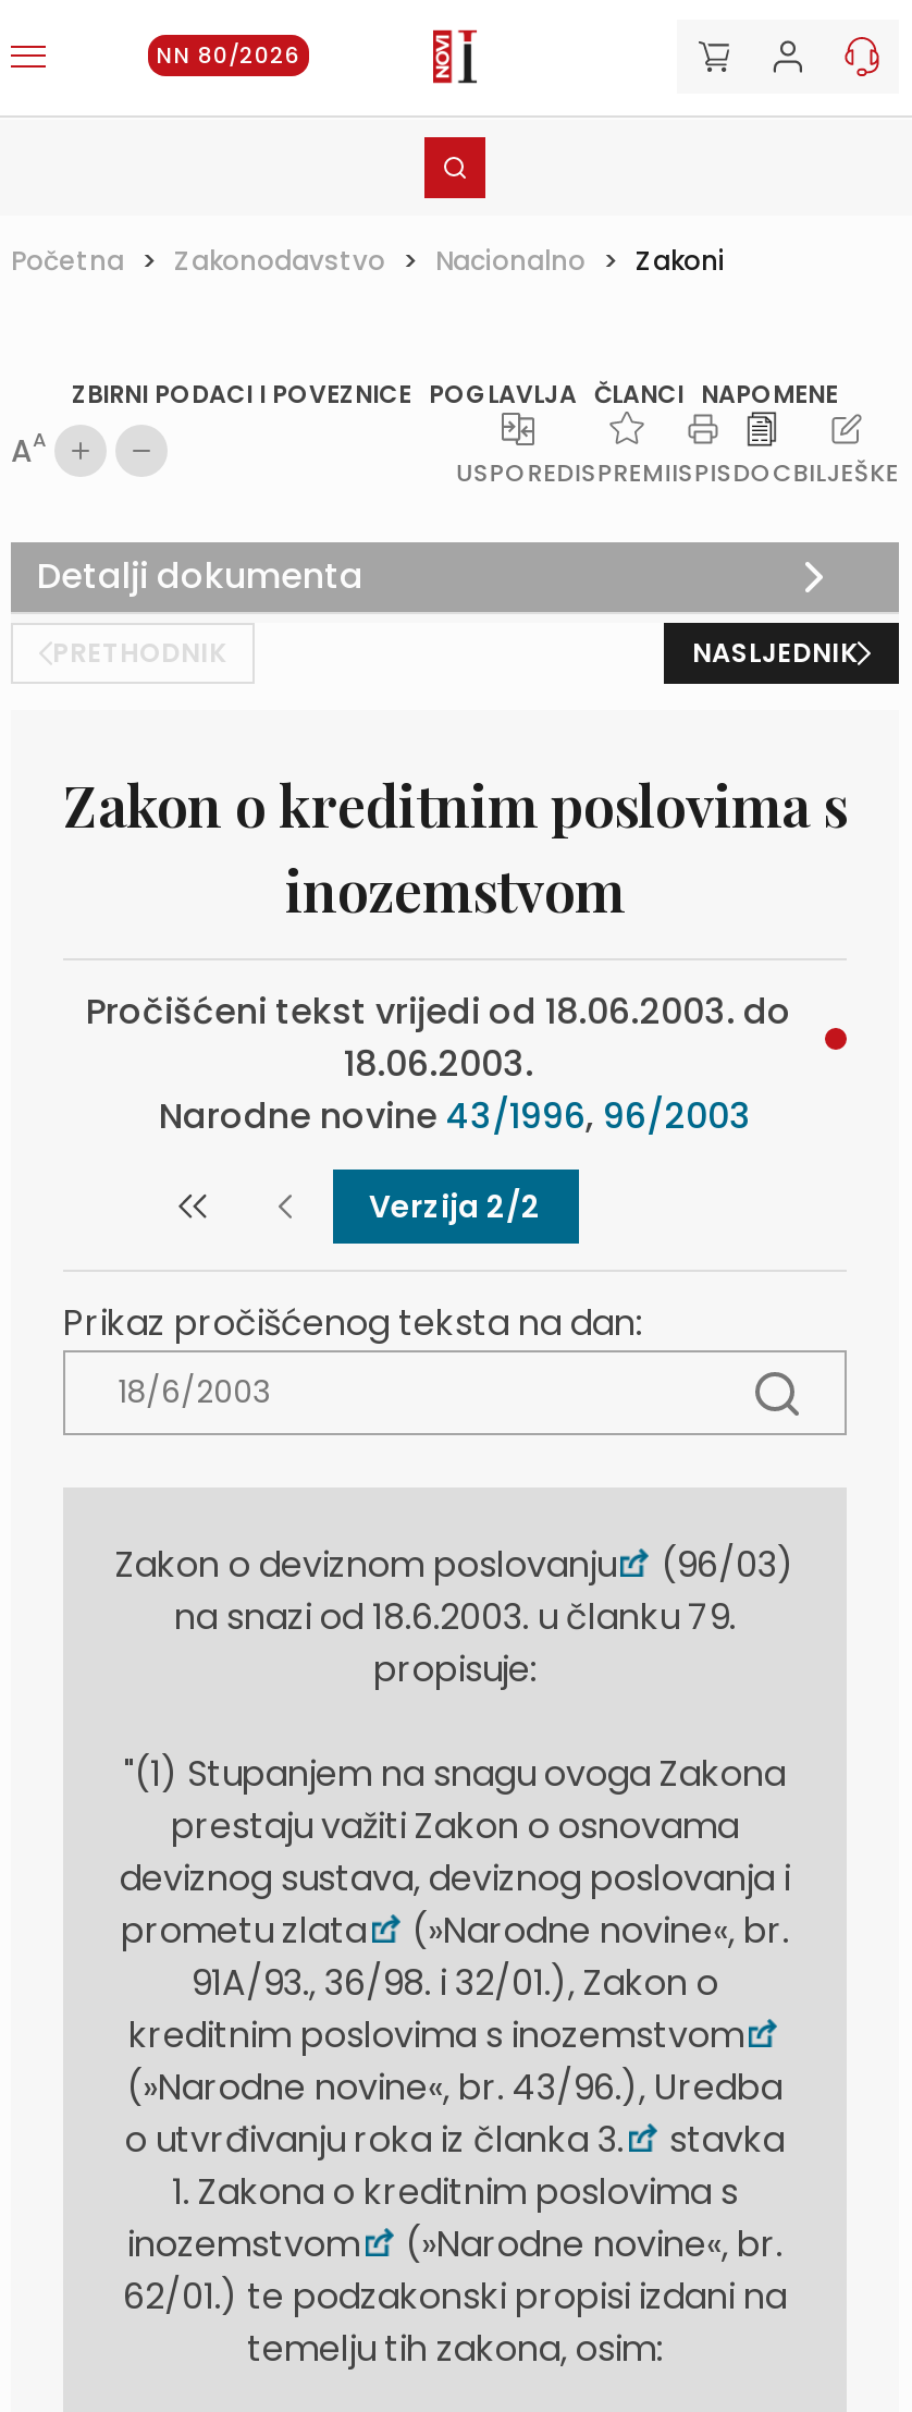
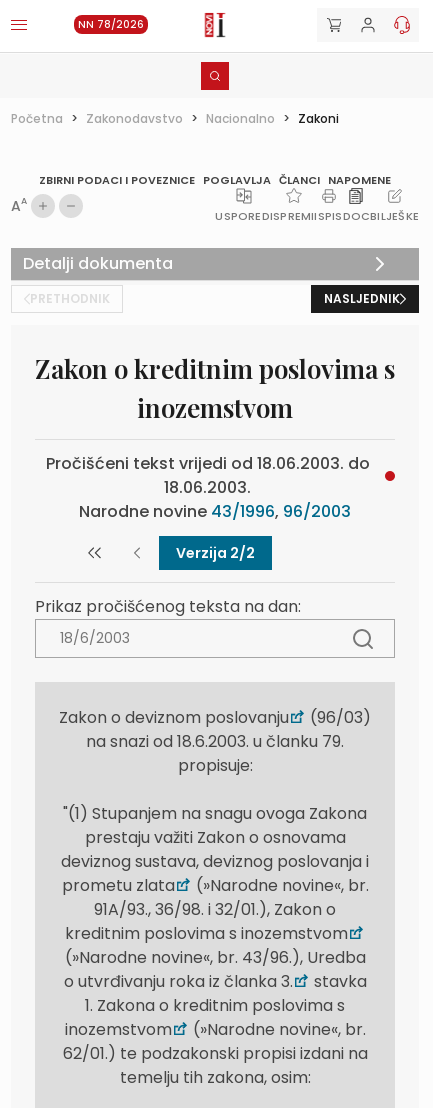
[157,39,300,72] NN 80/2026 -> [78,17,144,32] NN 78/2026

